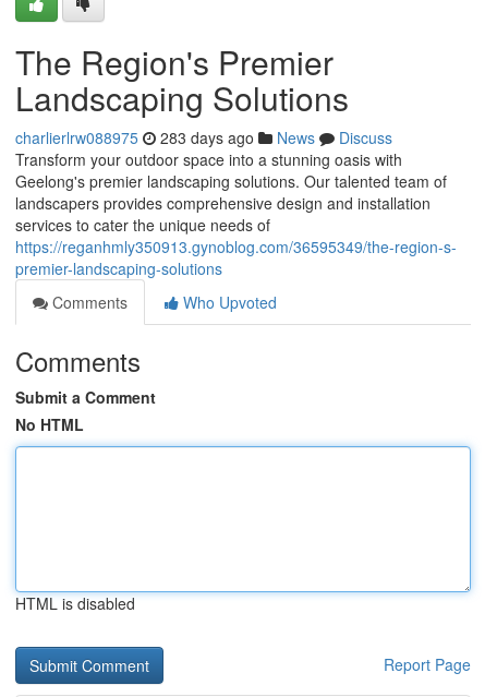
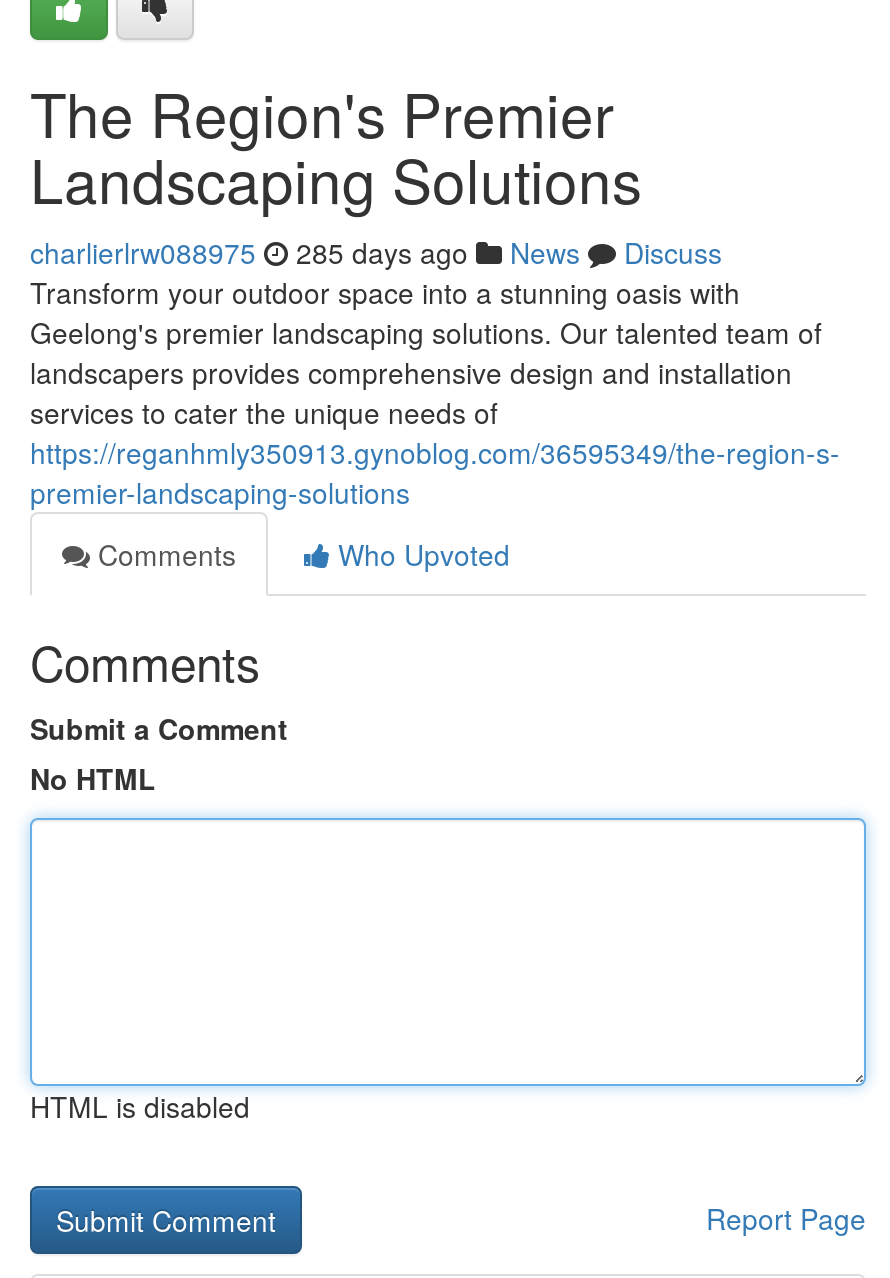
[15,127,392,148] charlierlrw088975 283 days ago News Discuss -> [30,232,722,272] charlierlrw088975 285 days ago News Discuss

